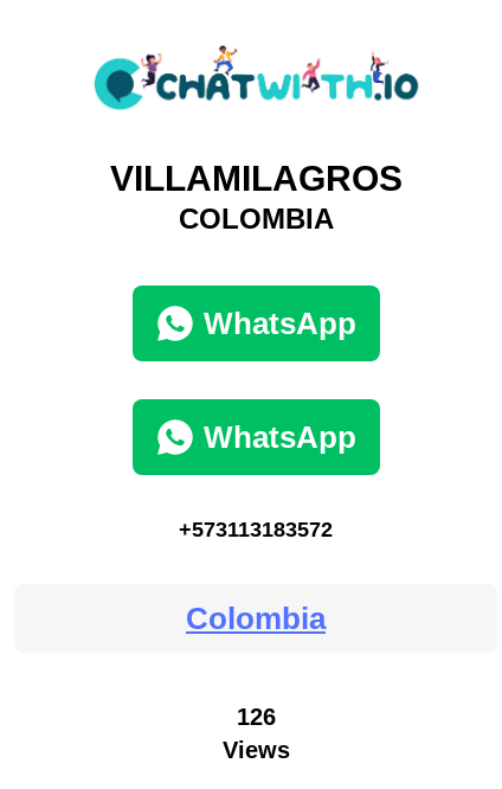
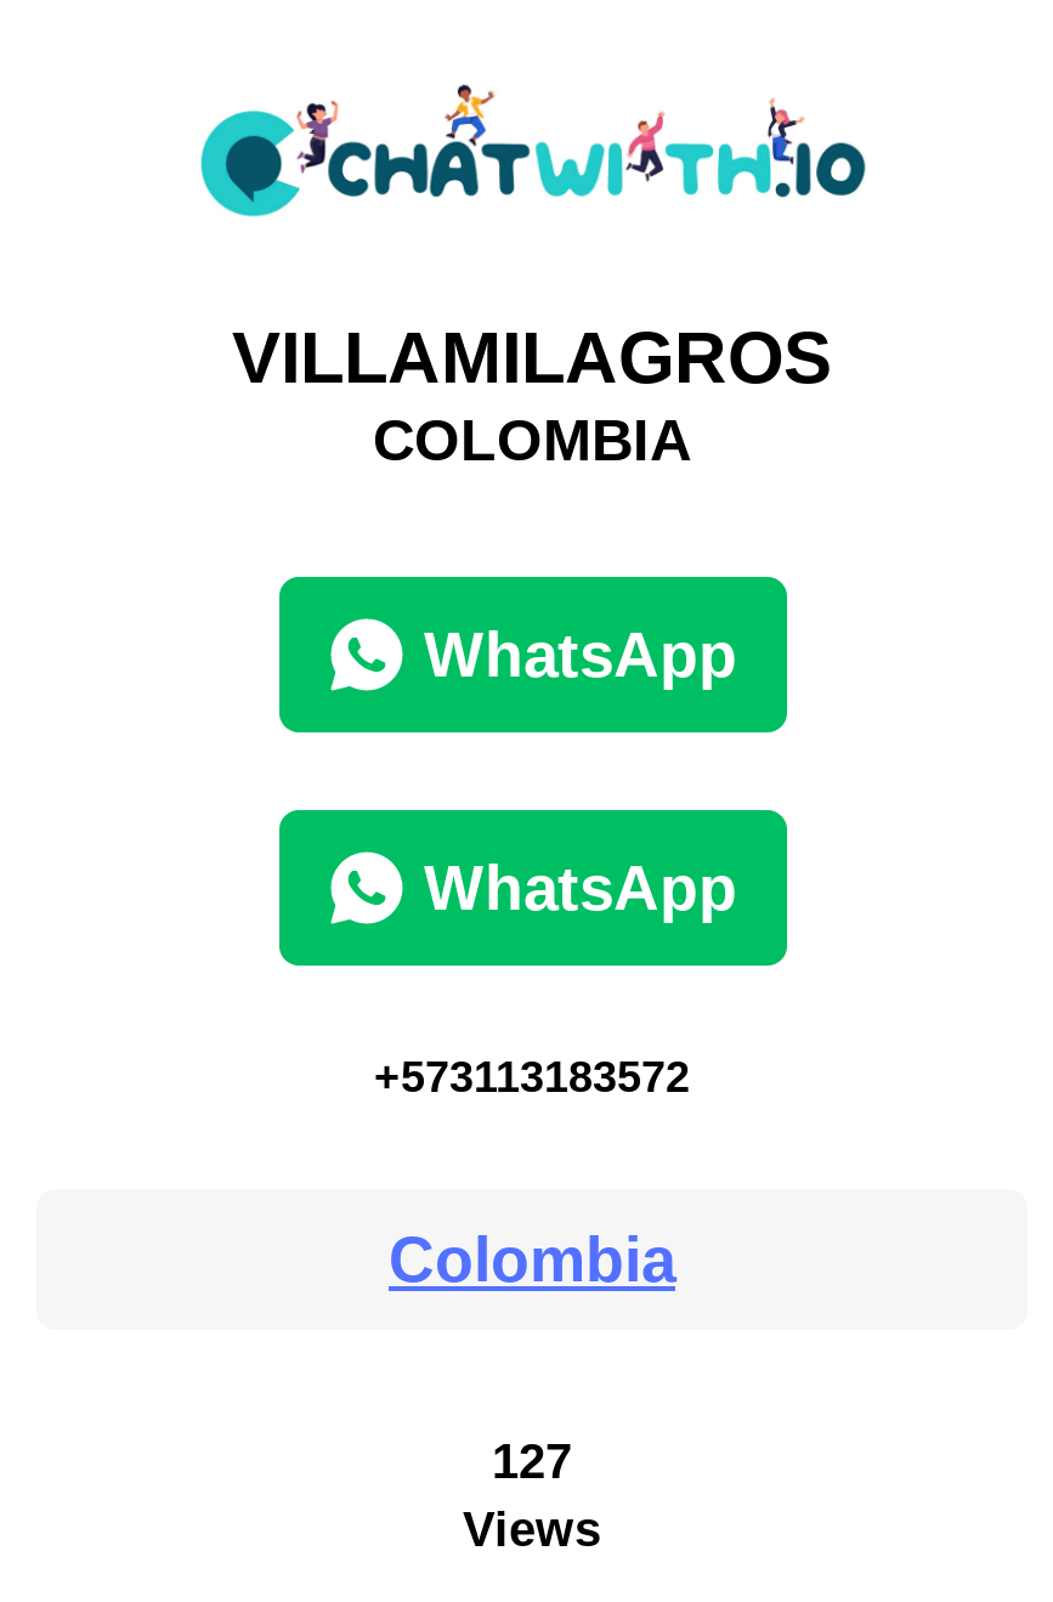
[236,703,275,730] 126 -> [492,1434,572,1487] 127

